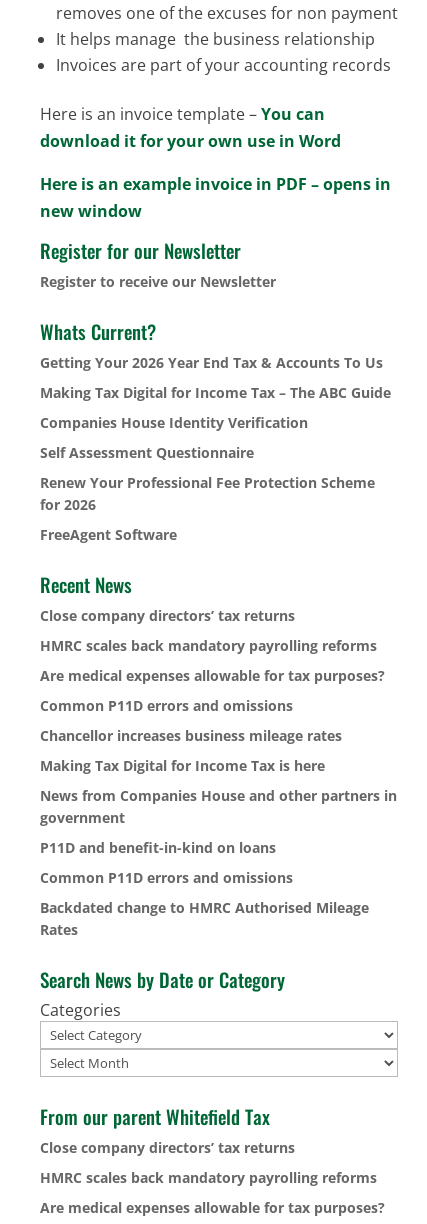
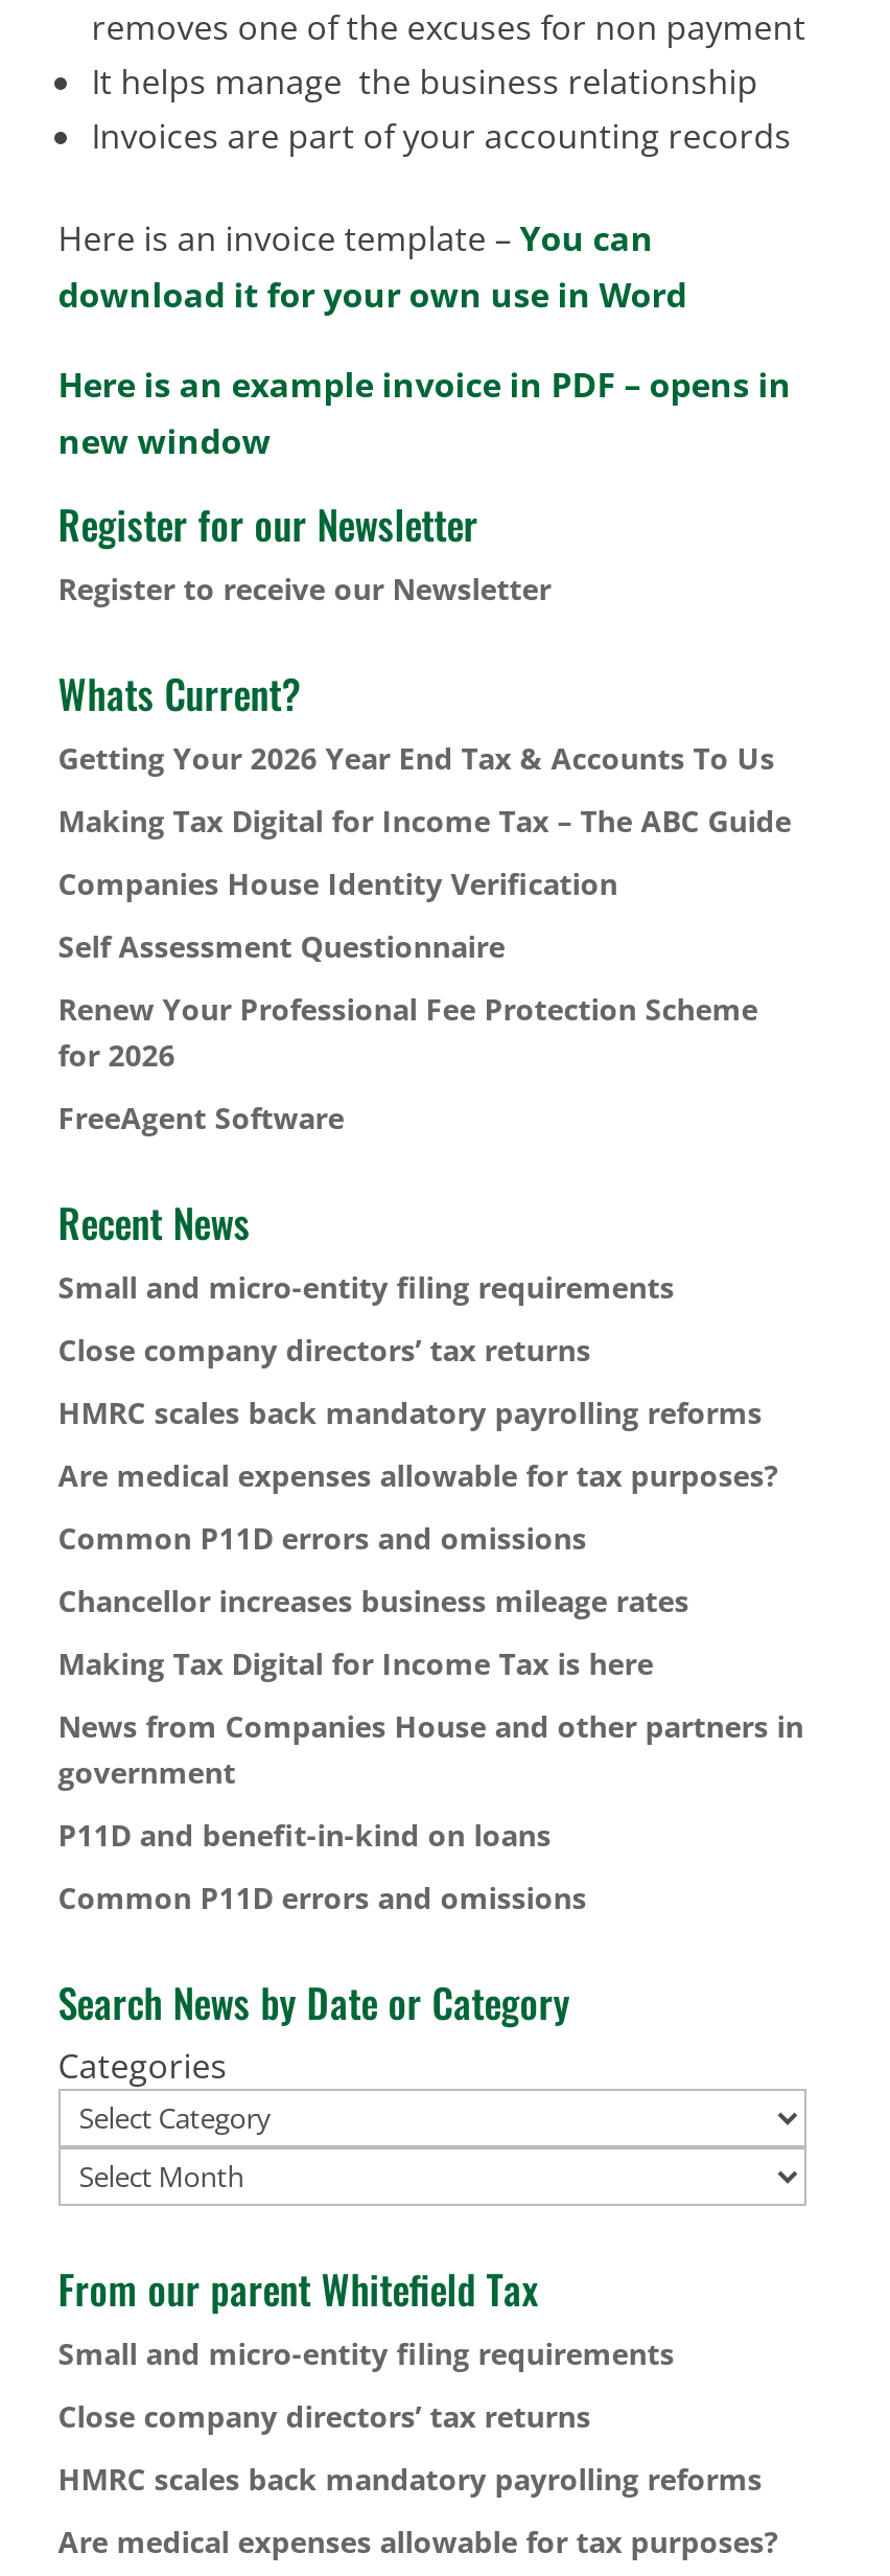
none -> [58,1267,674,1307] Small and micro-entity filing requirements
moved [40,606,397,887] -> [58,1330,804,1917]: Close company directors’ tax returns | HMRC scales back mandatory payrolling reforms | Are medical expenses allowable for tax purposes? | ... | P11D and benefit-in-kind on loans | Common P11D errors and omissions
[40,898,369,939] Backdated change to HMRC Authorised Mileage | Rates -> none
moved [40,965,285,1130] -> [58,1972,570,2317]: Search News by Date or Category | Categories | From our parent Whitefield Tax
none -> [58,2333,674,2373] Small and micro-entity filing requirements

